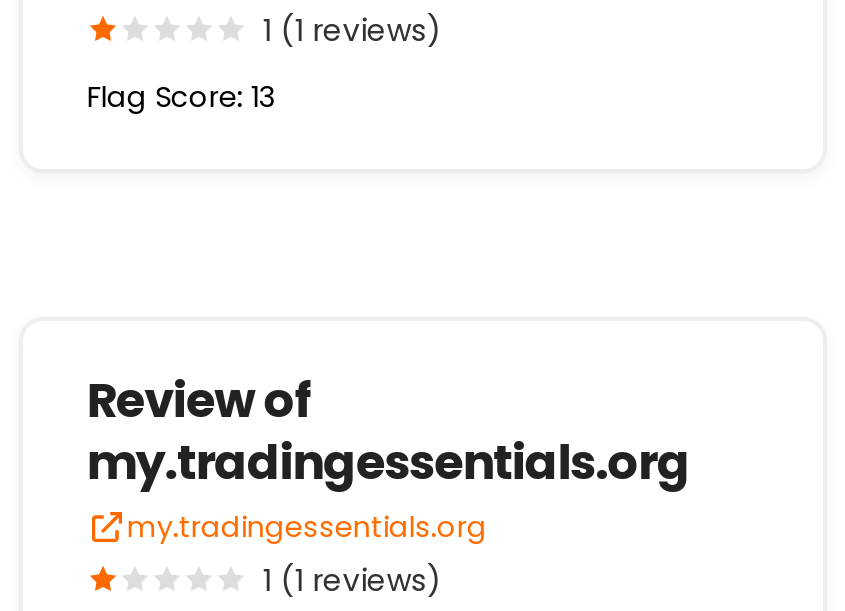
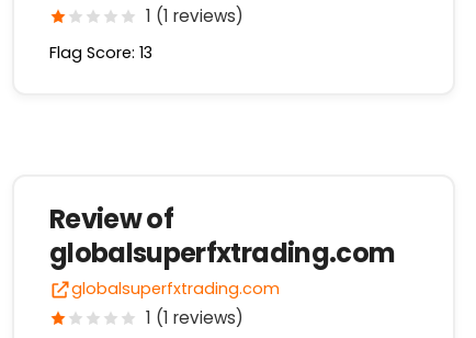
[87,429,690,546] my.tradingessentials.org | my.tradingessentials.org -> [49,235,395,300] globalsuperfxtrading.com | globalsuperfxtrading.com

